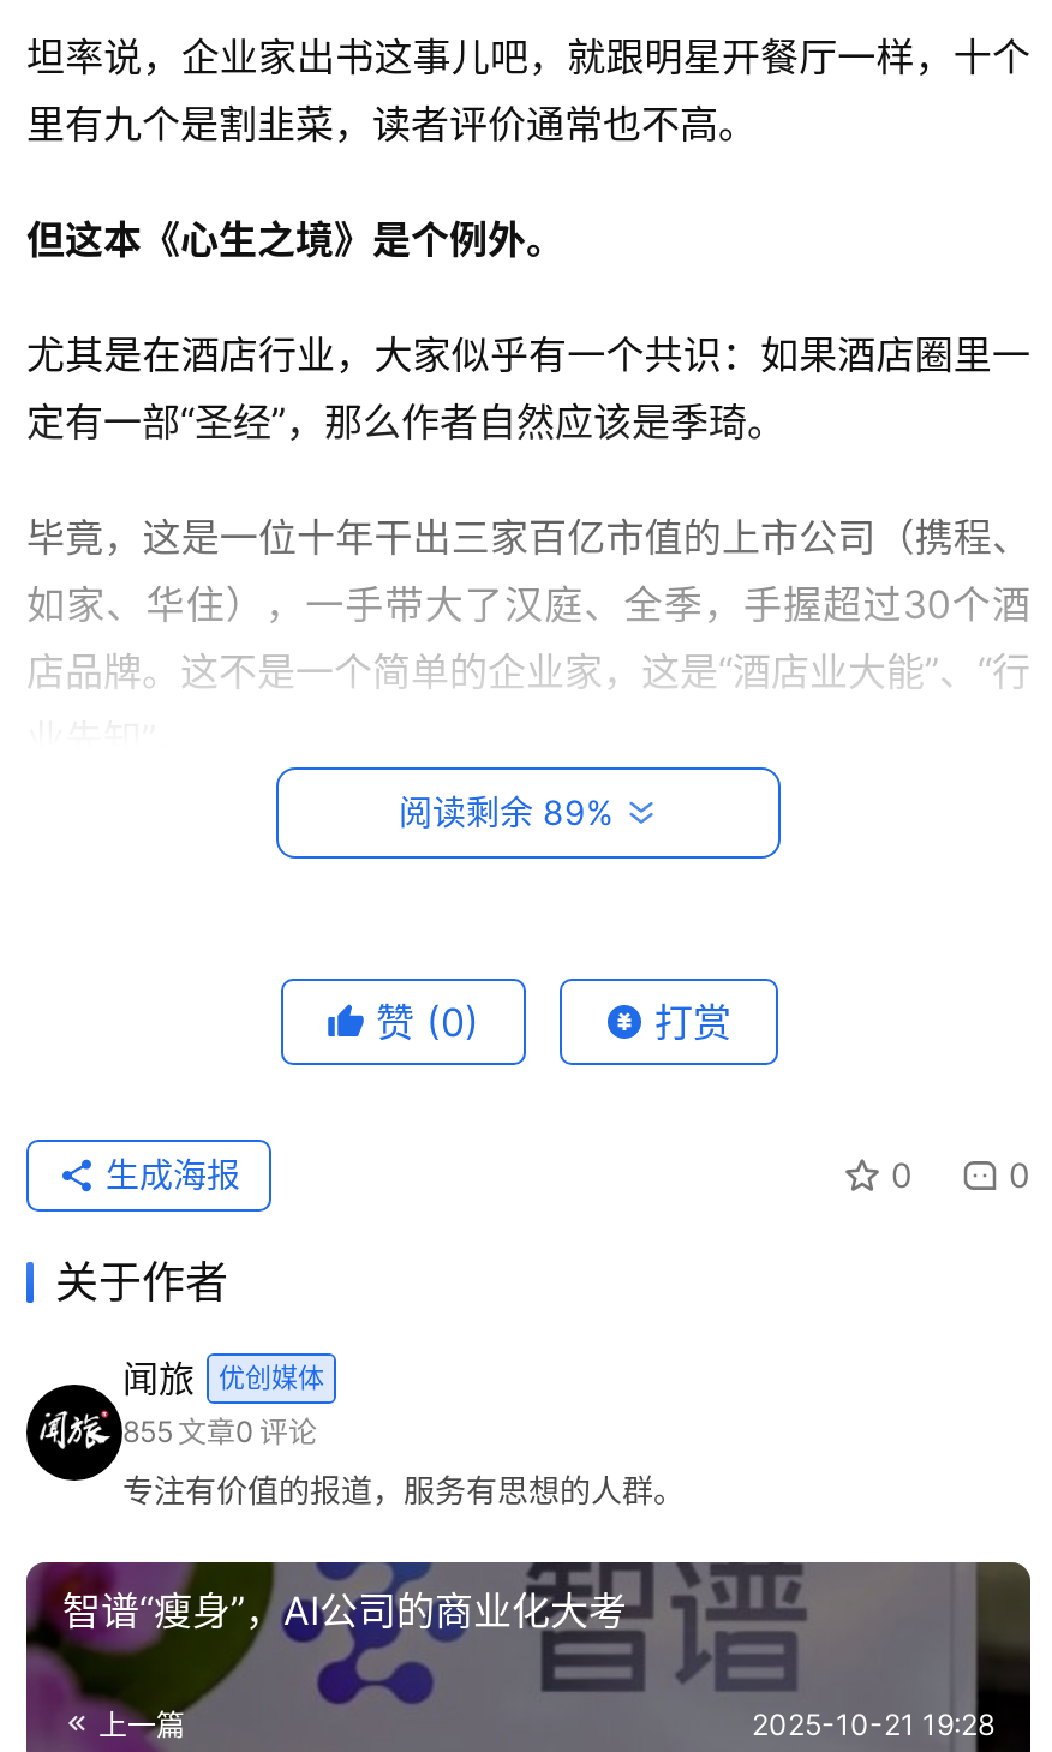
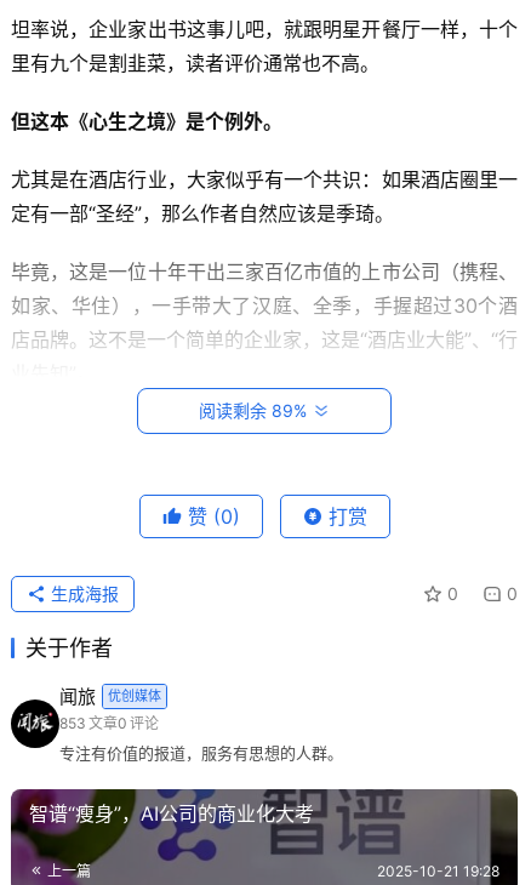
[122,1412,317,1448] 855 文章0 评论 -> [59,713,159,732] 853 文章0 评论

